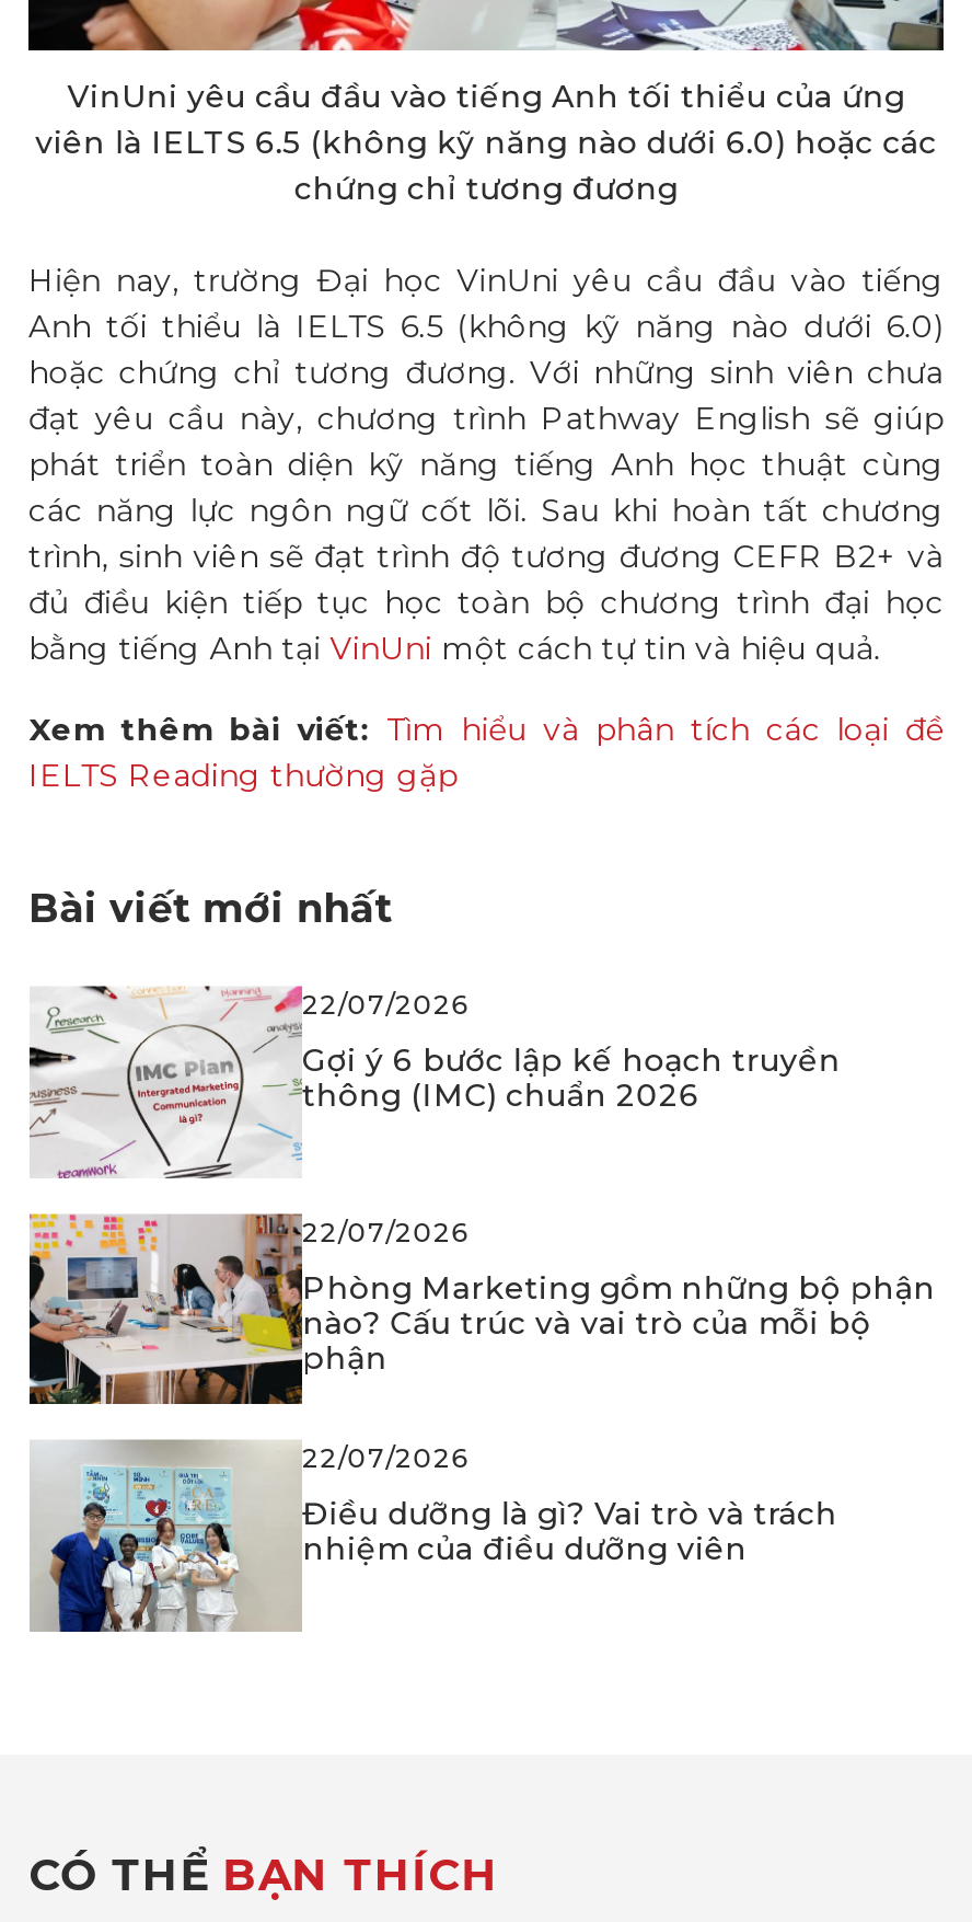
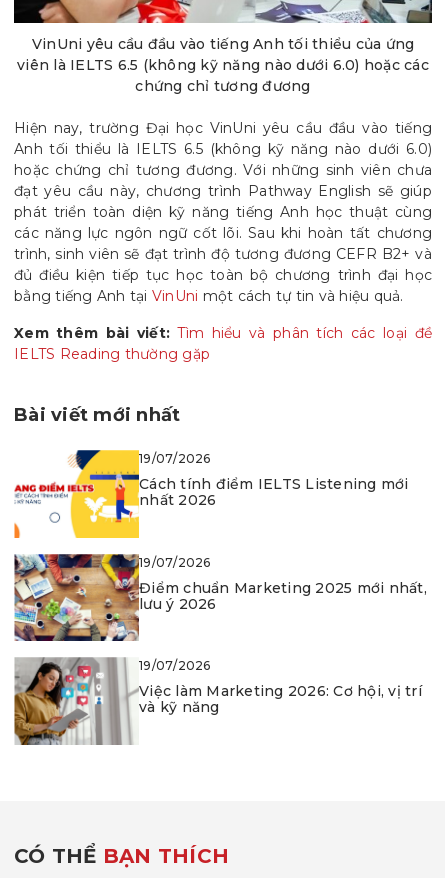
[26,983,467,1181] [image] | 22/07/2026 -> [14,449,210,539] [image] | 19/07/2026
[302,1041,841,1116] Gợi ý 6 bước lập kế hoạch truyền | thông (IMC) chuẩn 2026 -> [139,475,408,509] Cách tính điểm IELTS Listening mới | nhất 2026
[28,1211,467,1406] [image] | 22/07/2026 -> [14,553,210,642] [image] | 19/07/2026
[302,1268,935,1378] Phòng Marketing gồm những bộ phận | nào? Cấu trúc và vai trò của mỗi bộ | phận -> [139,579,427,613] Điểm chuẩn Marketing 2025 mới nhất, | lưu ý 2026
[31,1441,467,1634] [image] | 22/07/2026 -> [14,657,210,746] [image] | 19/07/2026
[302,1495,837,1569] Điều dưỡng là gì? Vai trò và trách | nhiệm của điều dưỡng viên -> [139,682,422,716] Việc làm Marketing 2026: Cơ hội, vị trí | và kỹ năng

